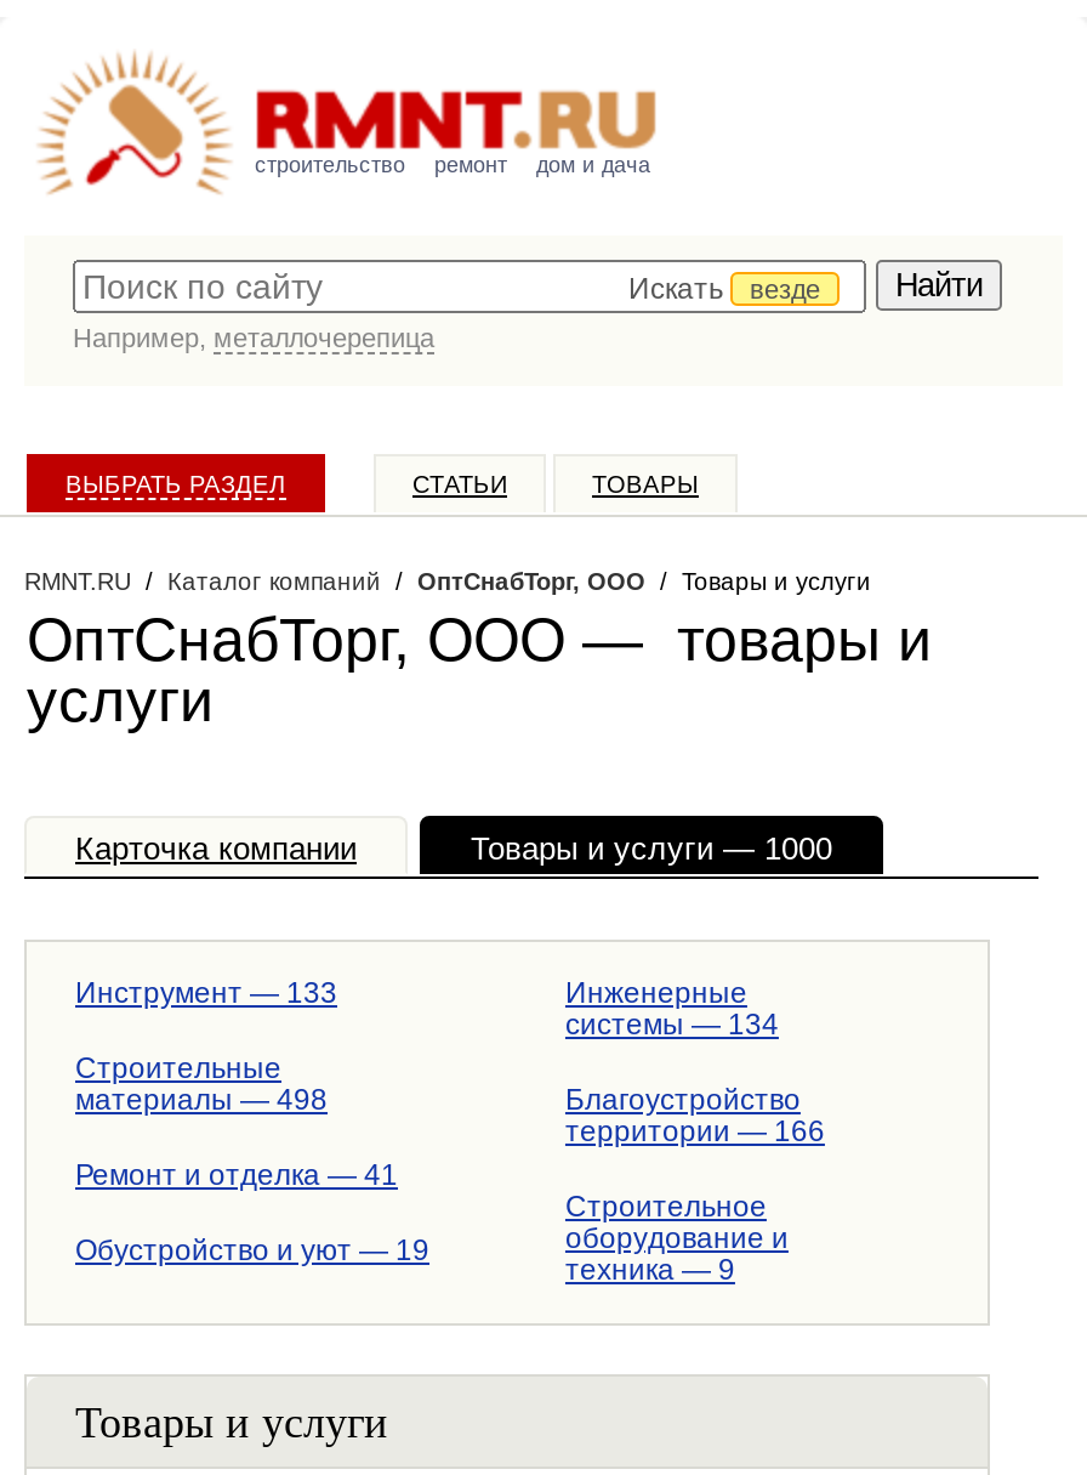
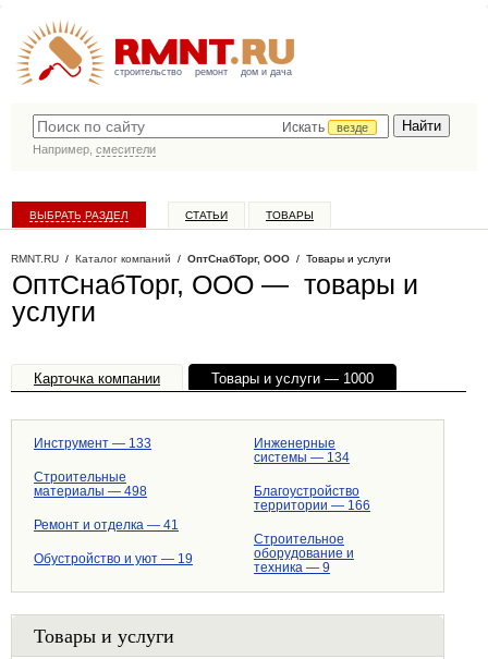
[73,323,434,352] Например, металлочерепица -> [33,143,156,156] Например, смесители

